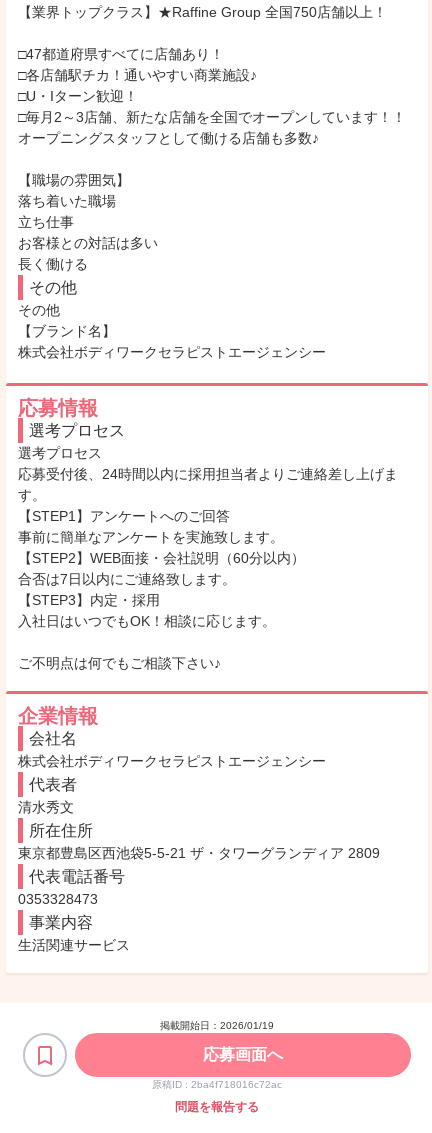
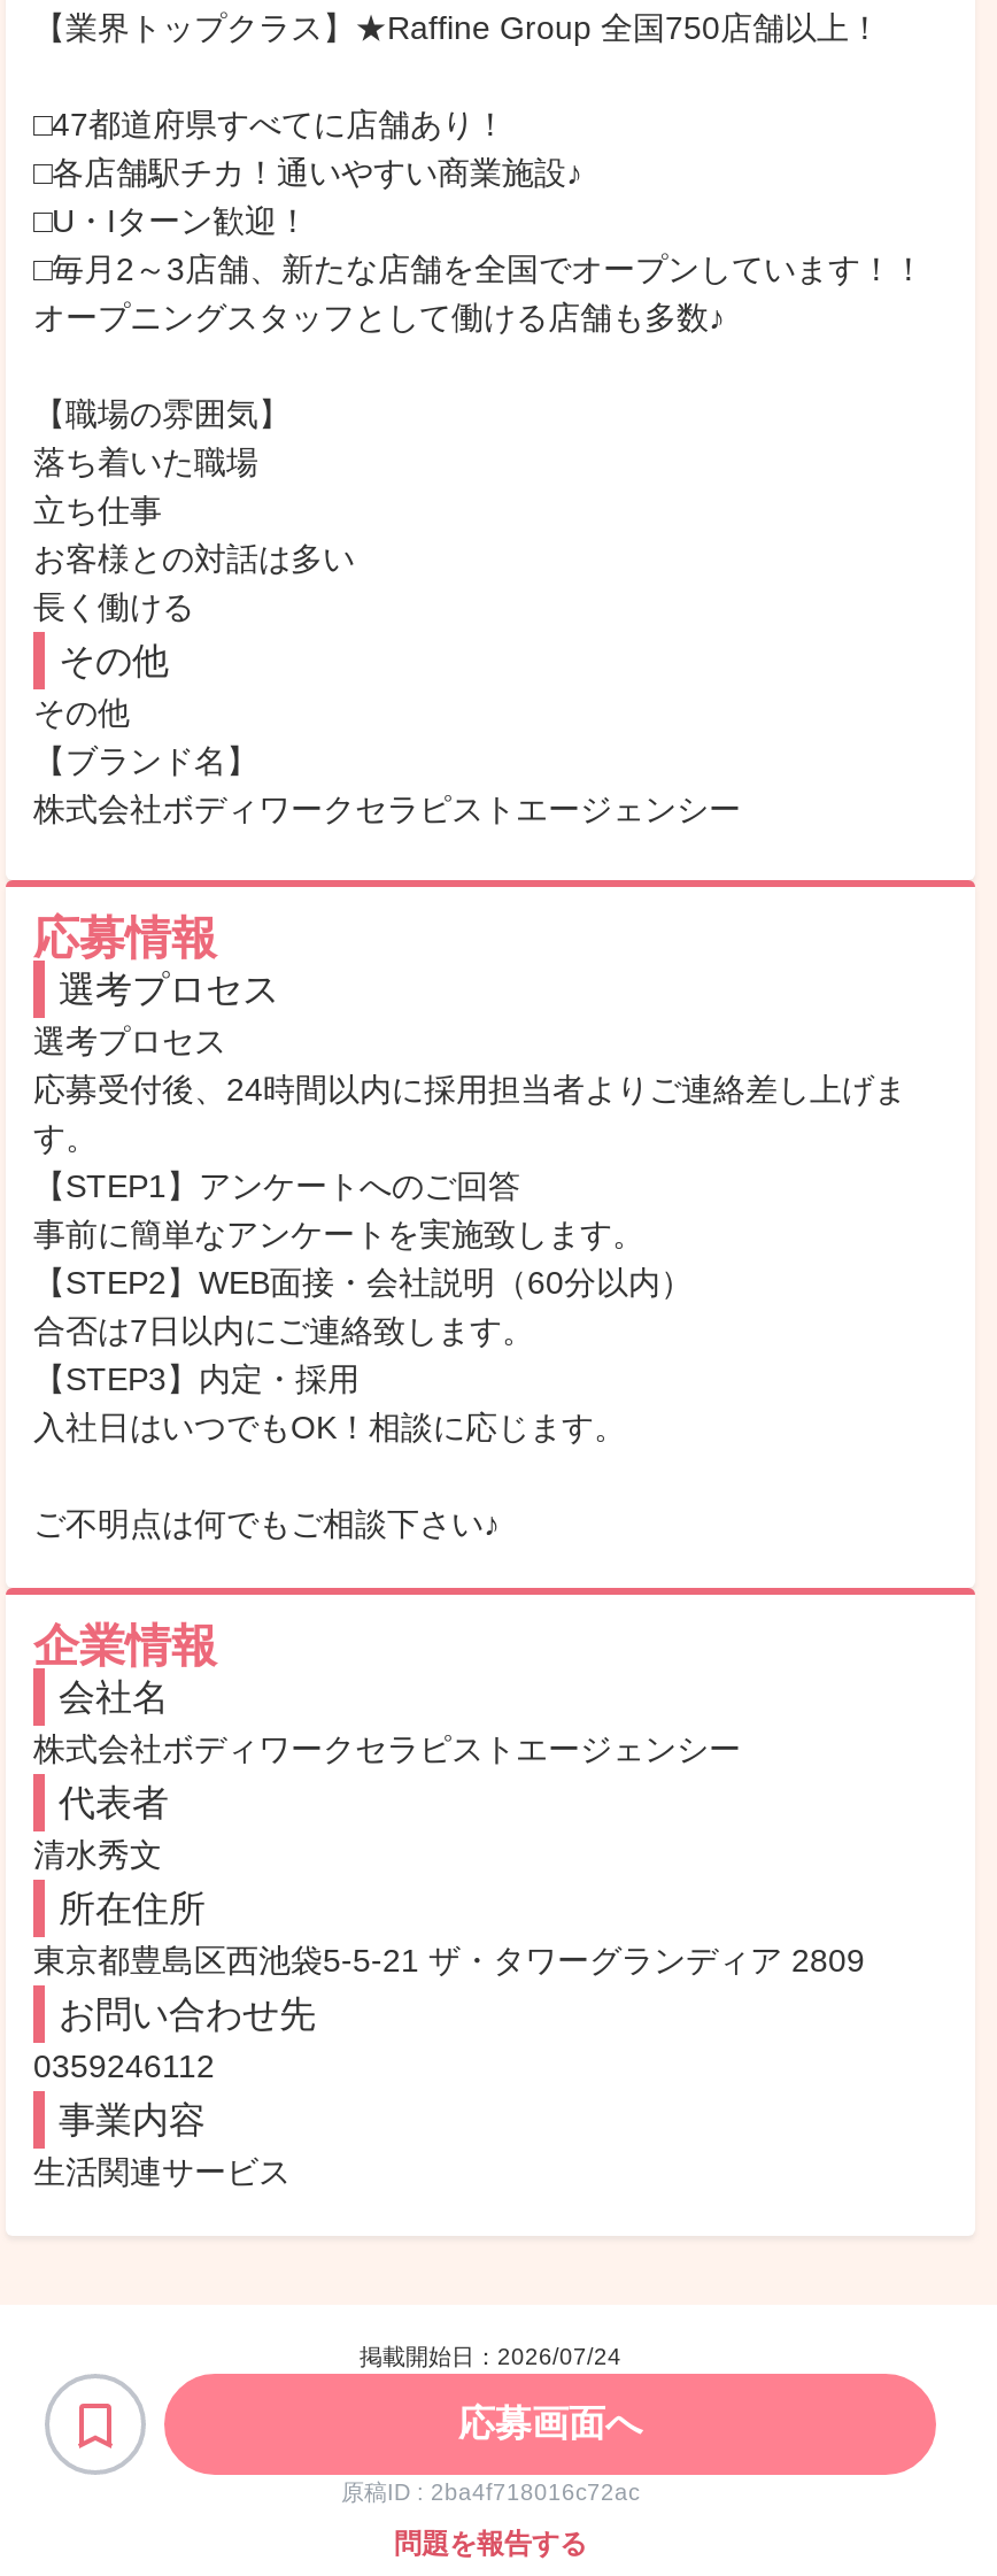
[18,867,125,907] 代表電話番号 | 0353328473 -> [33,1993,316,2084] お問い合わせ先 | 0359246112
[160,1020,274,1031] 掲載開始日：2026/01/19 -> [360,2344,621,2369] 掲載開始日：2026/07/24

